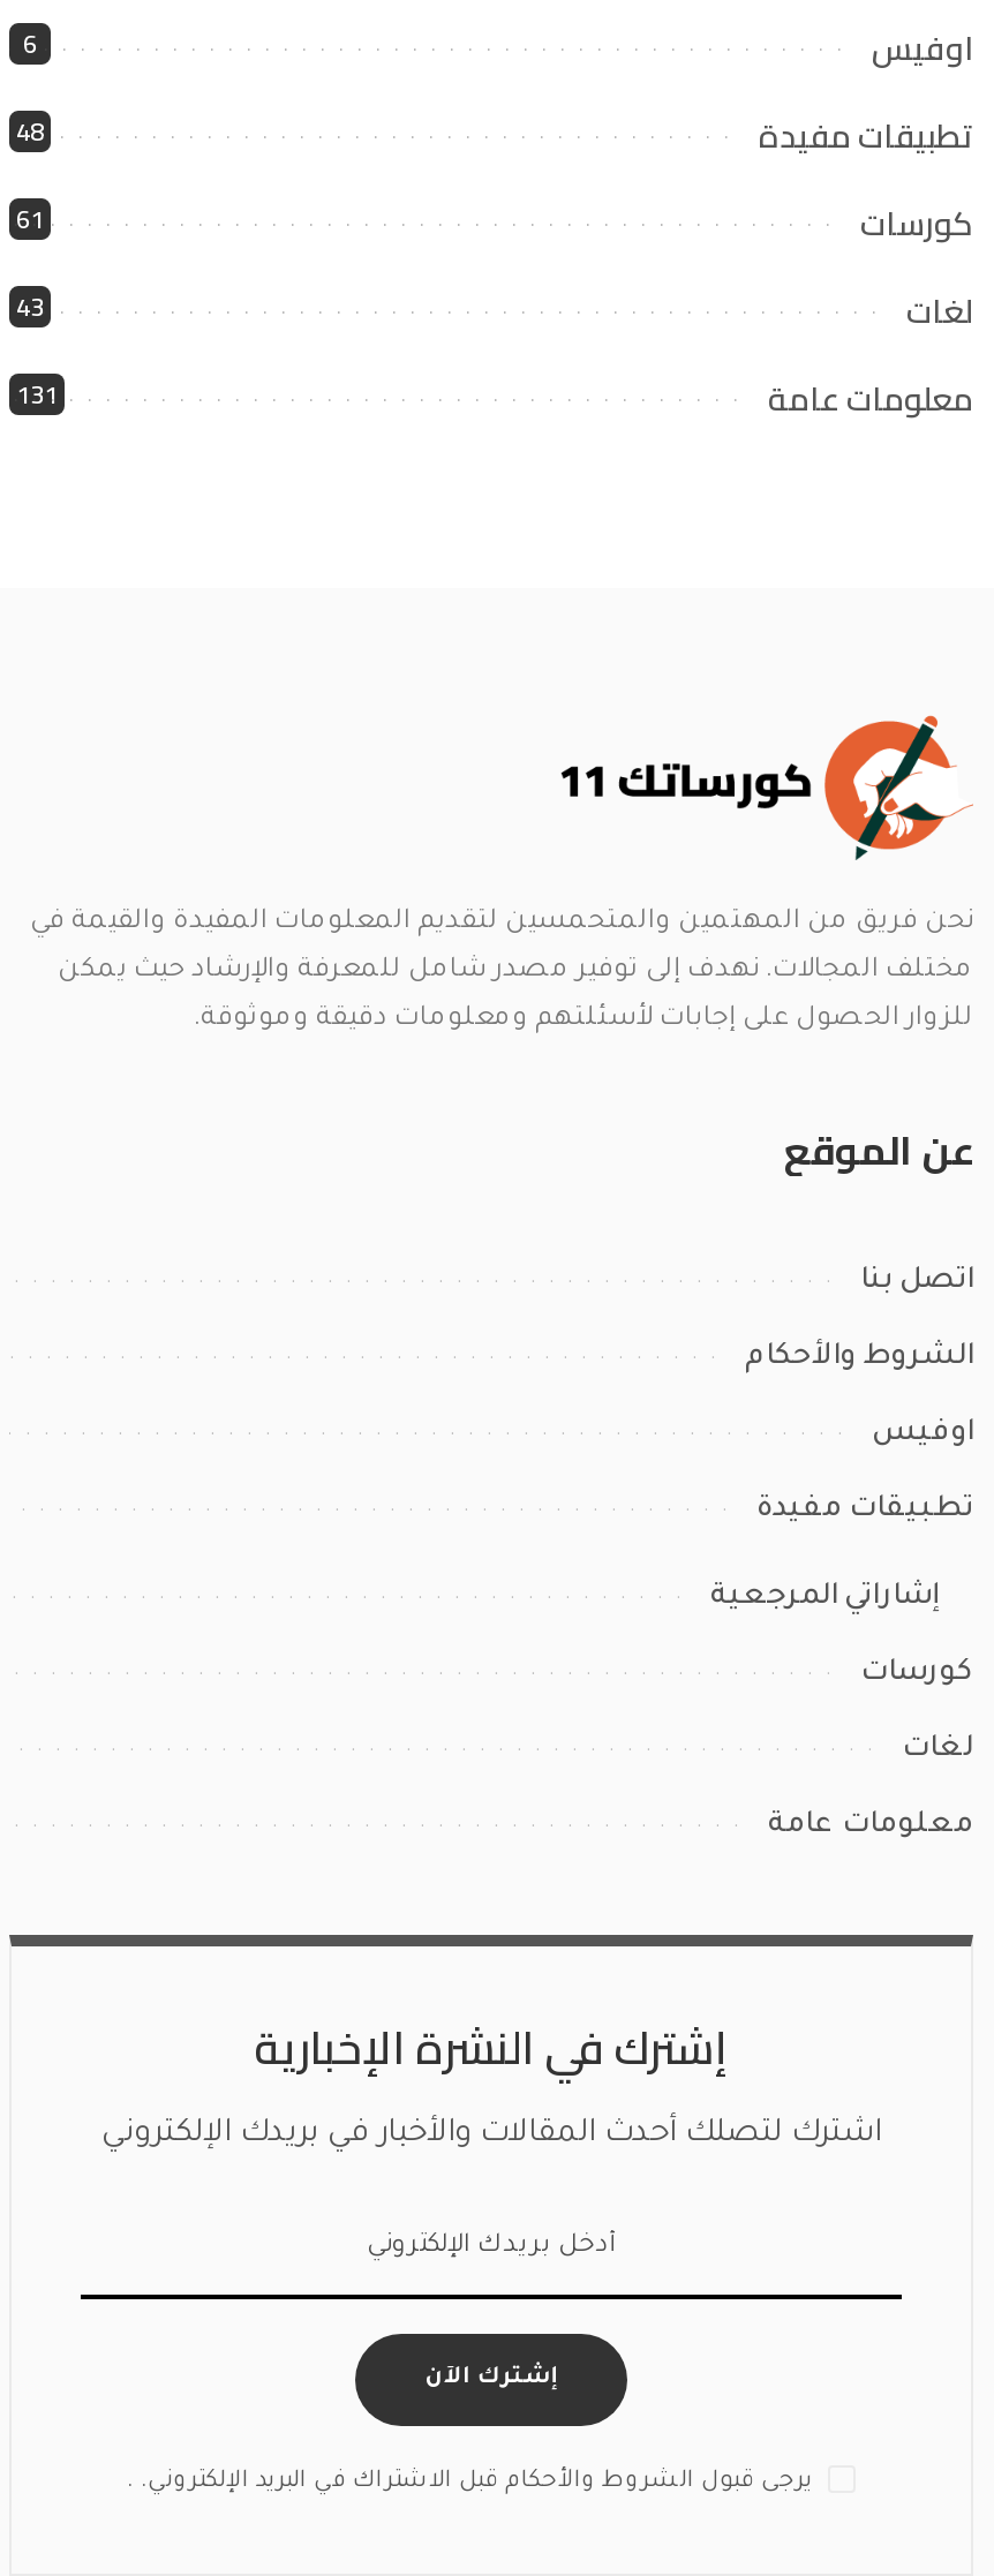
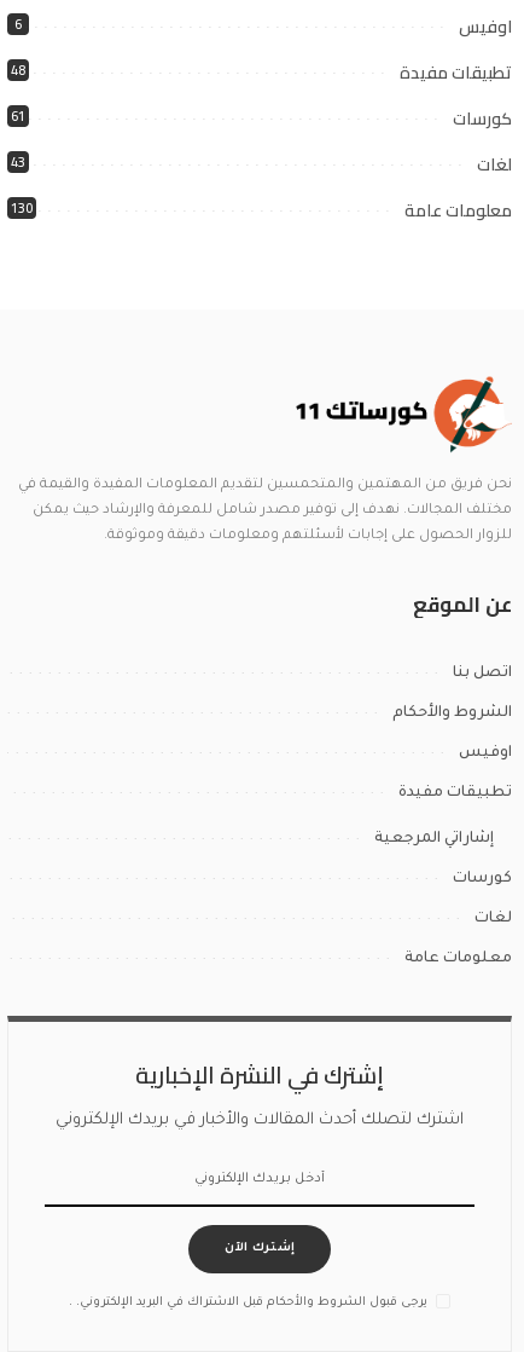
[16,370,58,416] 131 -> [11,195,33,220] 130

